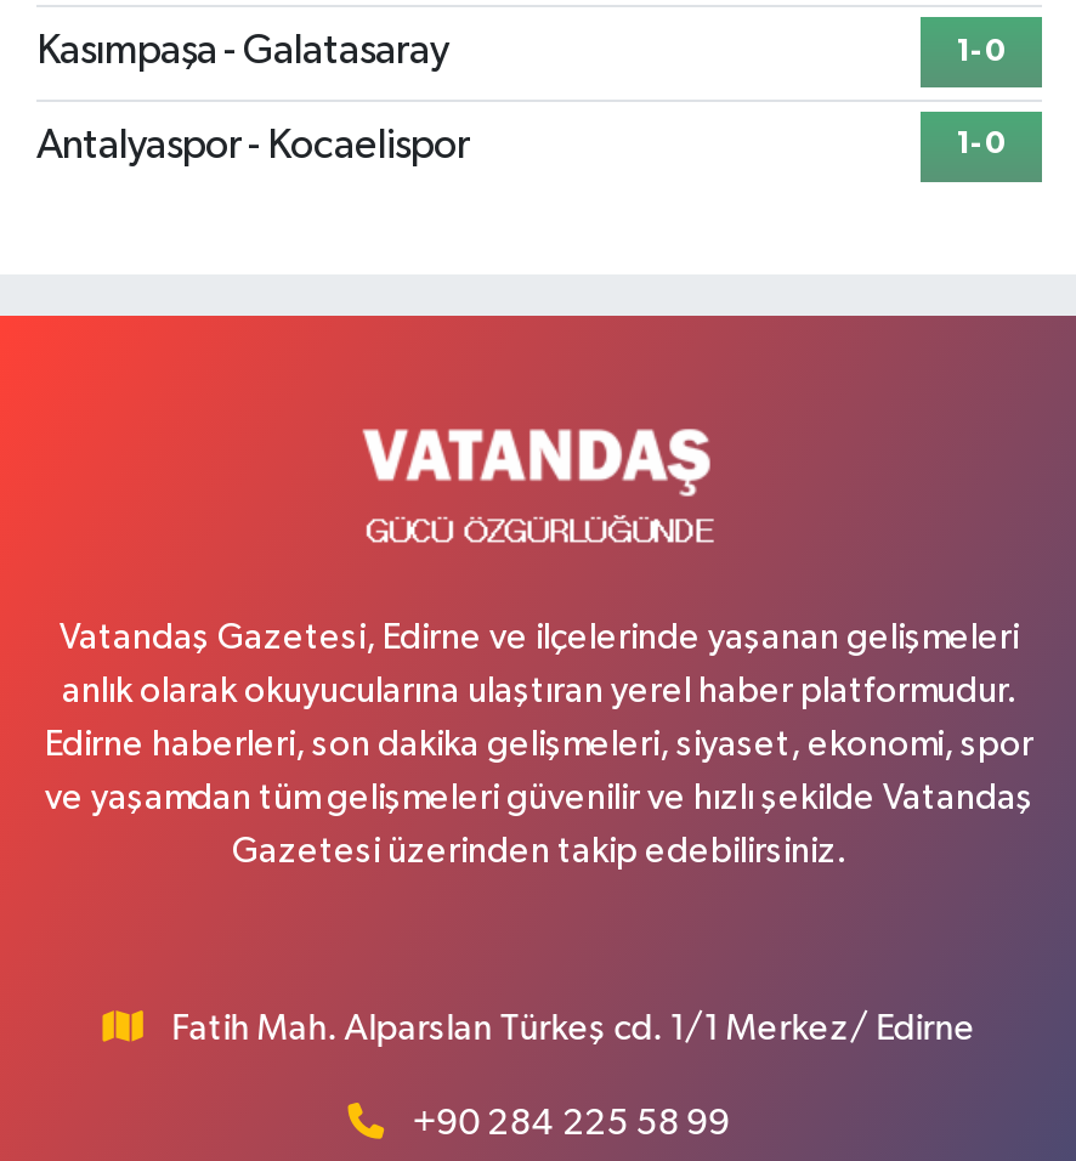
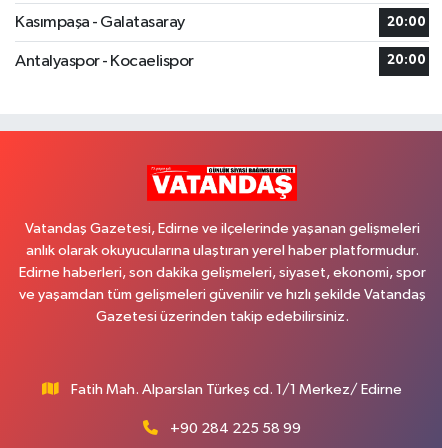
[956,37,1007,68] 1-0 -> [387,16,426,29] 20:00
[956,130,1007,162] 1-0 -> [387,54,426,67] 20:00
[362,426,721,572] [image] -> [147,165,298,202] [image]

